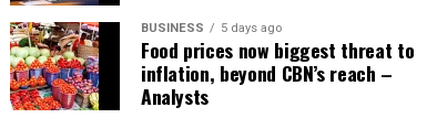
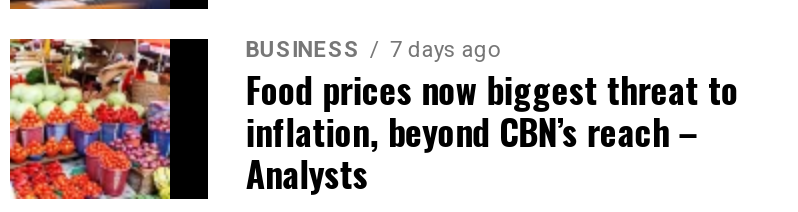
[141,21,282,35] BUSINESS 5 days ago -> [246,37,500,63] BUSINESS 7 days ago

